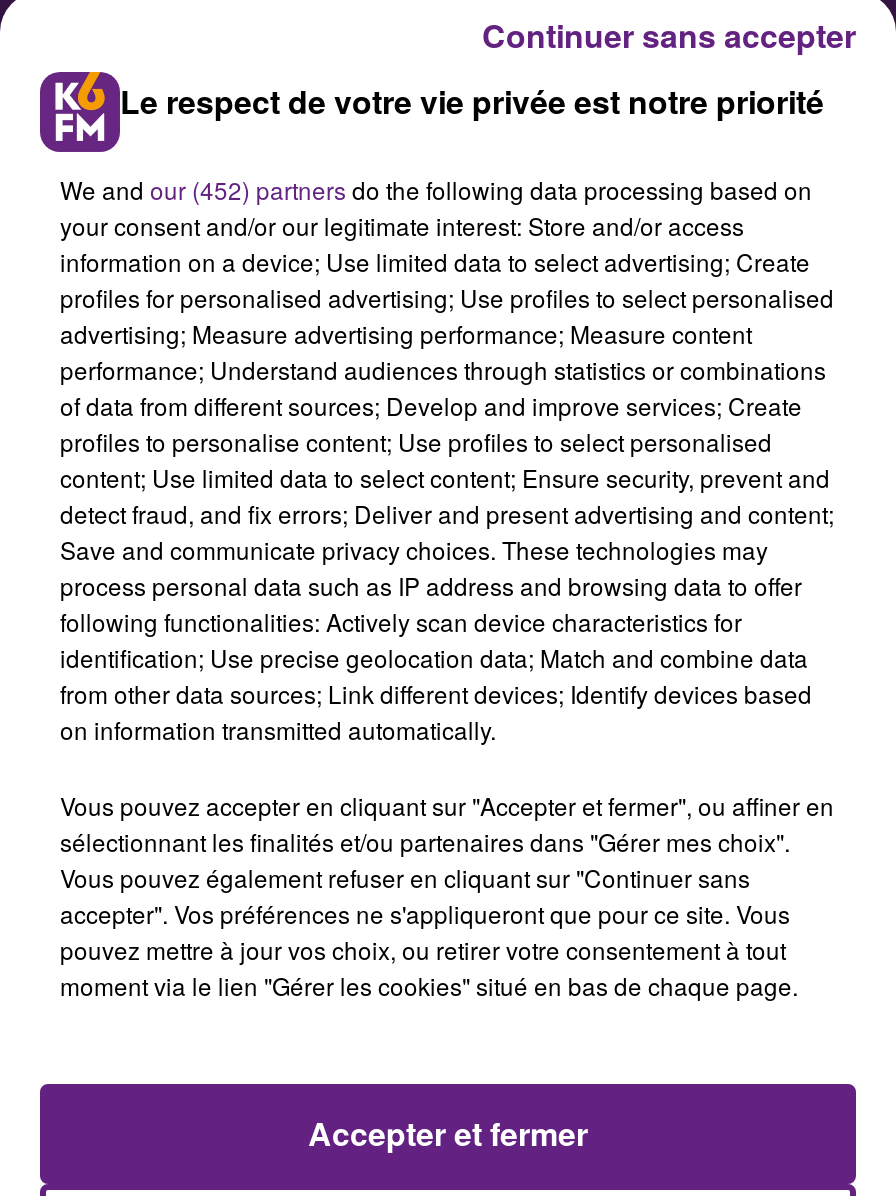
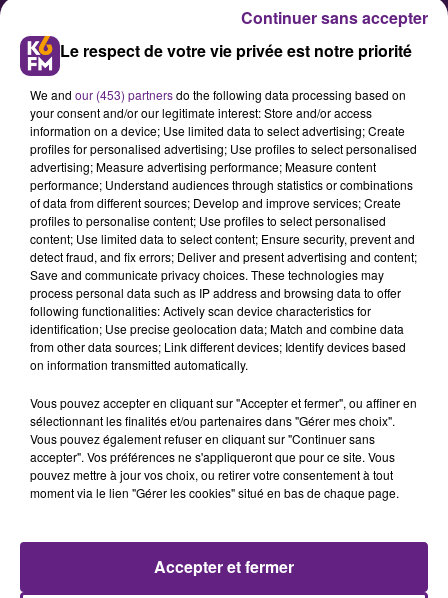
[60,172,812,206] We and our (452) partners do the following data processing based on -> [30,86,406,103] We and our (453) partners do the following data processing based on

